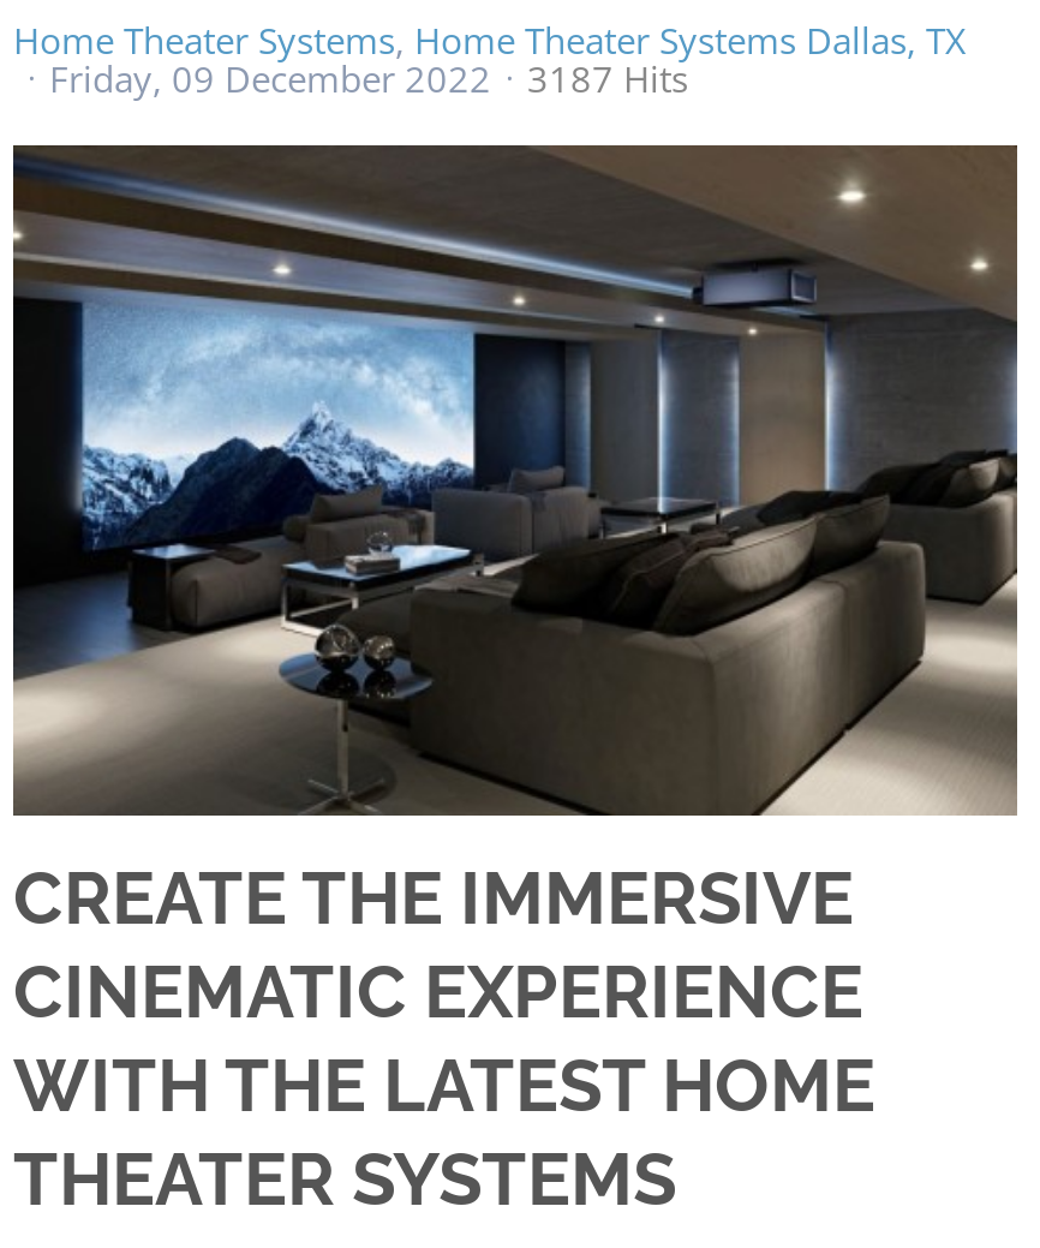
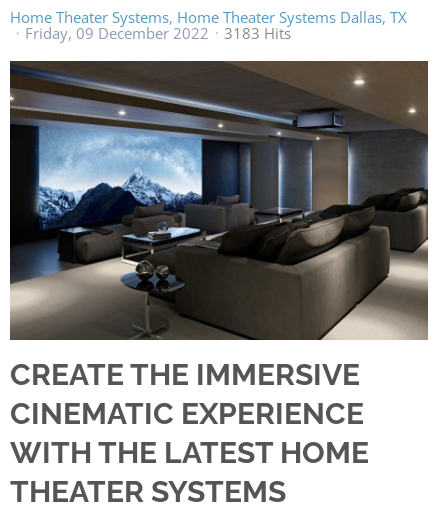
[49,54,688,102] Friday, 09 December 2022 3187 Hits -> [25,23,291,43] Friday, 09 December 2022 3183 Hits

